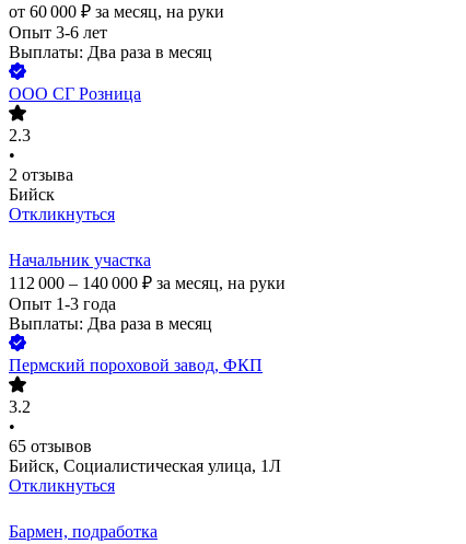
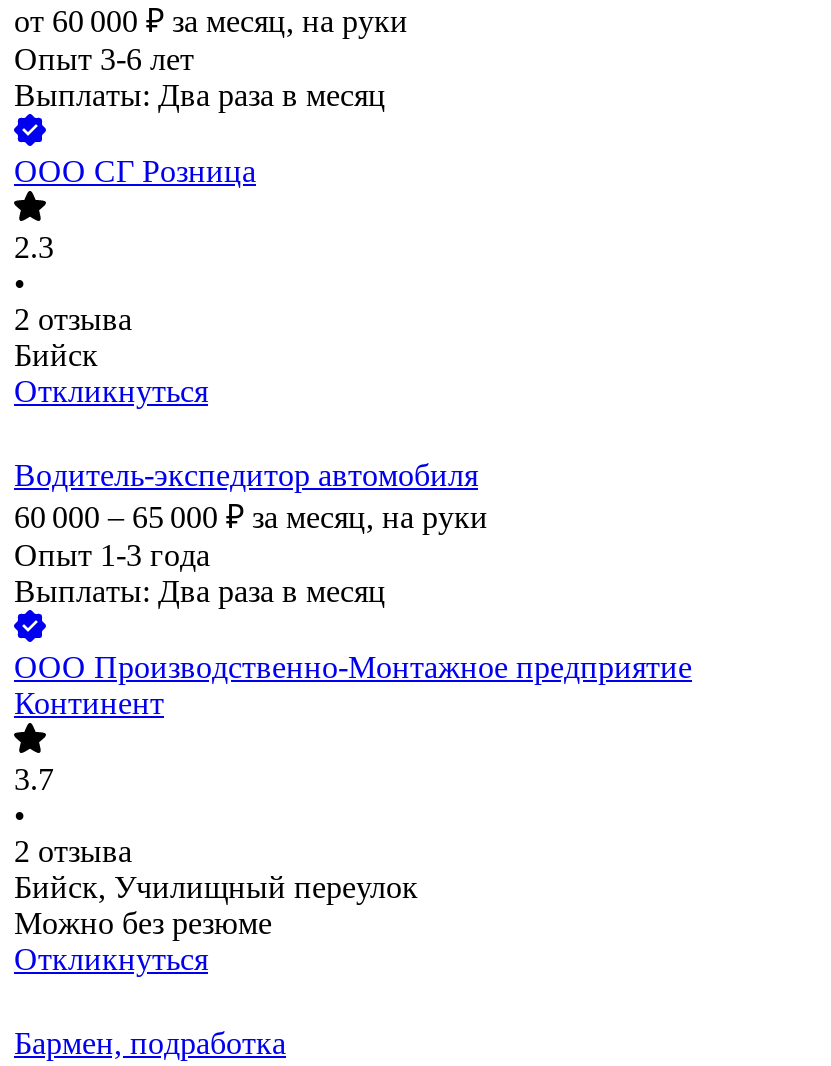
[9,251,286,293] Начальник участка | 112 000 – 140 000 ₽ за месяц, на руки -> [14,459,488,535] Водитель-экспедитор автомобиля | 60 000 – 65 000 ₽ за месяц, на руки
[9,356,263,375] Пермский пороховой завод, ФКП -> [14,651,692,721] ООО Производственно-Монтажное предприятие | Континент
[9,398,31,416] 3.2 -> [14,763,54,797] 3.7
[9,437,281,475] 65 отзывов | Бийск, Социалистическая улица, 1Л -> [14,835,418,941] 2 отзыва | Бийск, Училищный переулок | Можно без резюме

